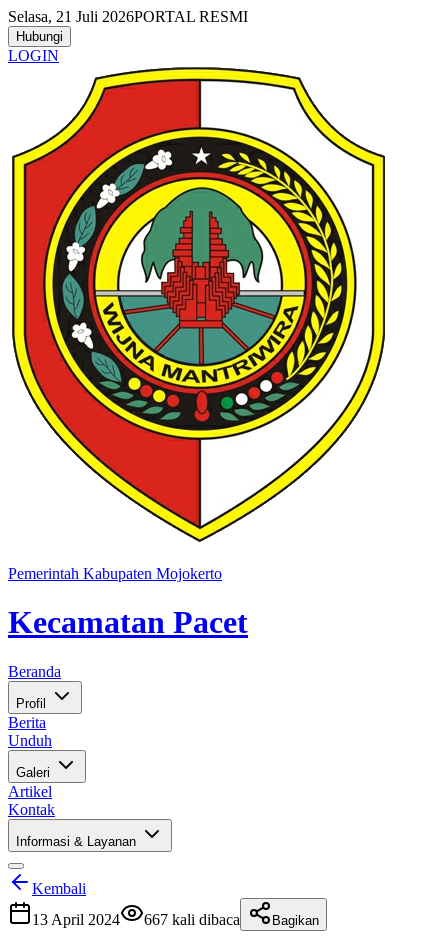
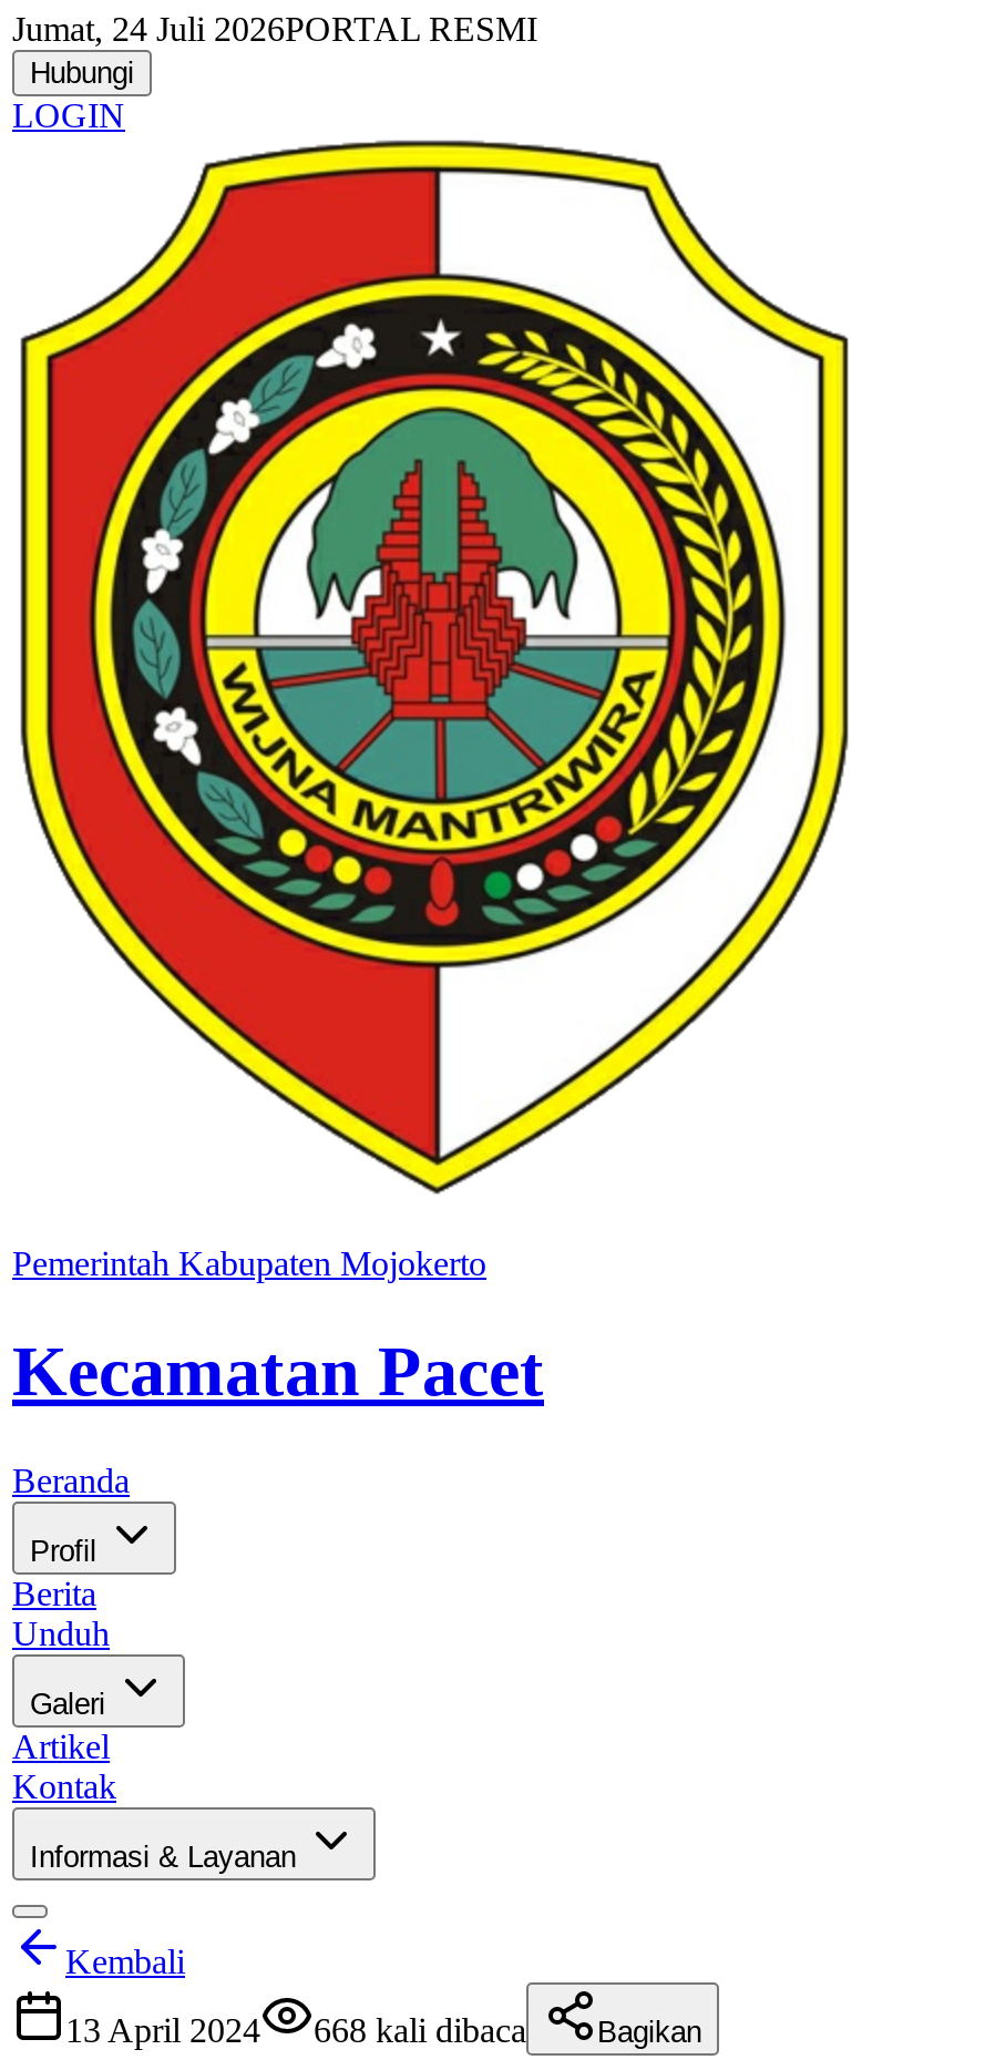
[8,8,248,25] Selasa, 21 Juli 2026PORTAL RESMI -> [12,10,537,48] Jumat, 24 Juli 2026PORTAL RESMI
[32,911,240,928] 13 April 2024 667 kali dibaca -> [65,2011,526,2049] 13 April 2024 668 kali dibaca

